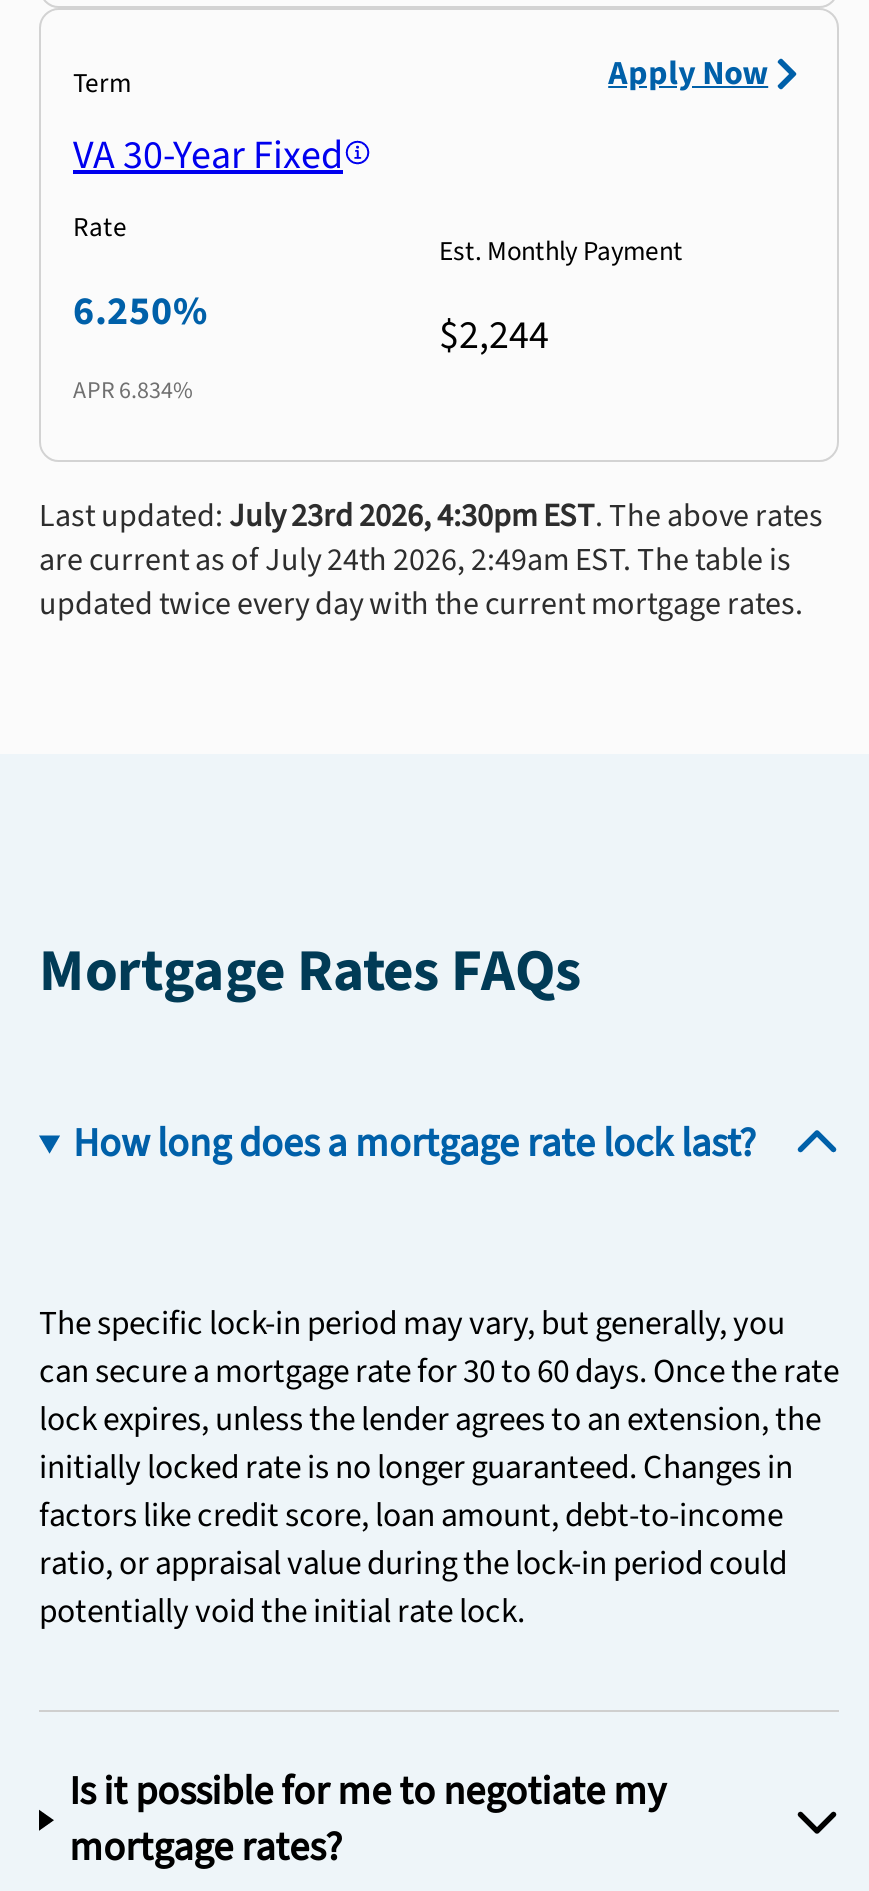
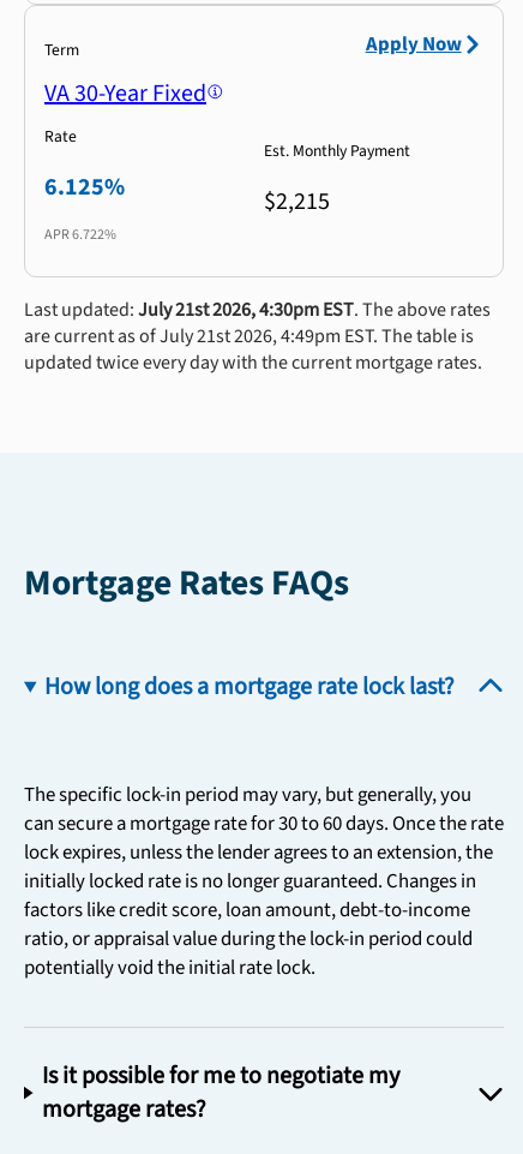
[73,283,207,339] 6.250% -> [44,170,125,204] 6.125%
[439,307,549,363] $2,244 -> [264,184,330,218] $2,215
[73,373,193,407] APR 6.834% -> [44,224,116,244] APR 6.722%
[39,493,823,537] Last updated: July 23rd 2026, 4:30pm EST. The above rates -> [24,296,491,323] Last updated: July 21st 2026, 4:30pm EST. The above rates
[39,537,791,581] are current as of July 24th 2026, 2:49am EST. The table is -> [24,323,474,349] are current as of July 21st 2026, 4:49pm EST. The table is

